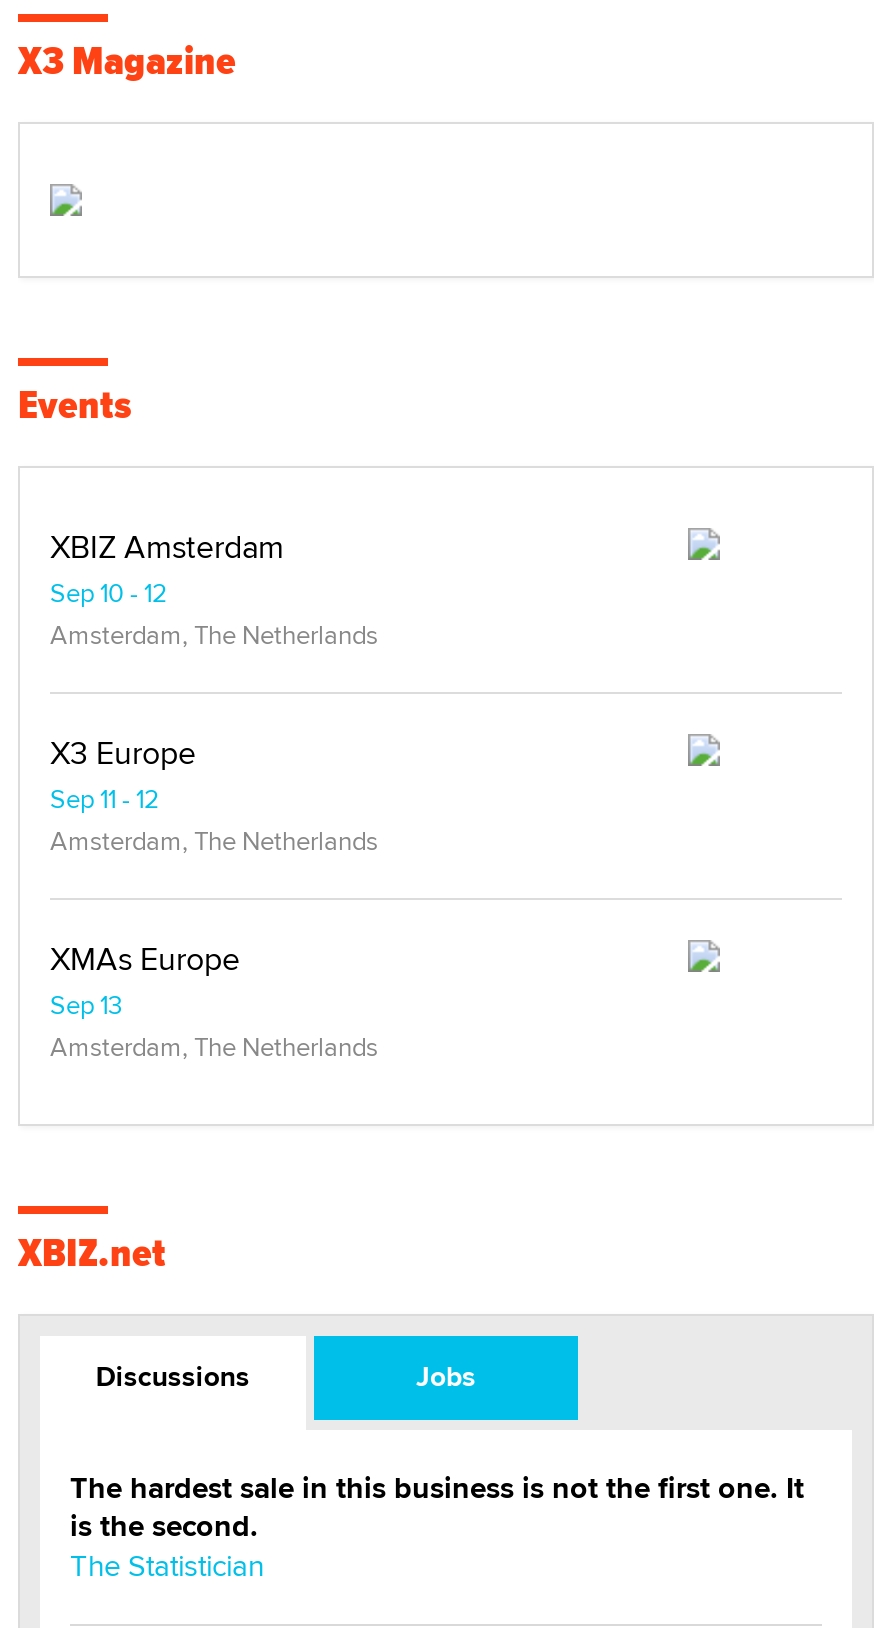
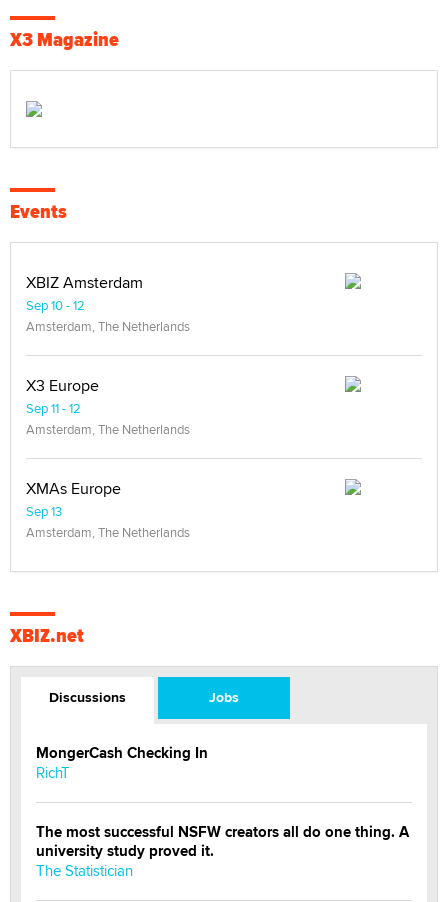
[70,1466,804,1548] The hardest sale in this business is not the first one. It | is the second. -> [36,742,409,862] MongerCash Checking In | RichT | The most successful NSFW creators all do one thing. A | university study proved it.

